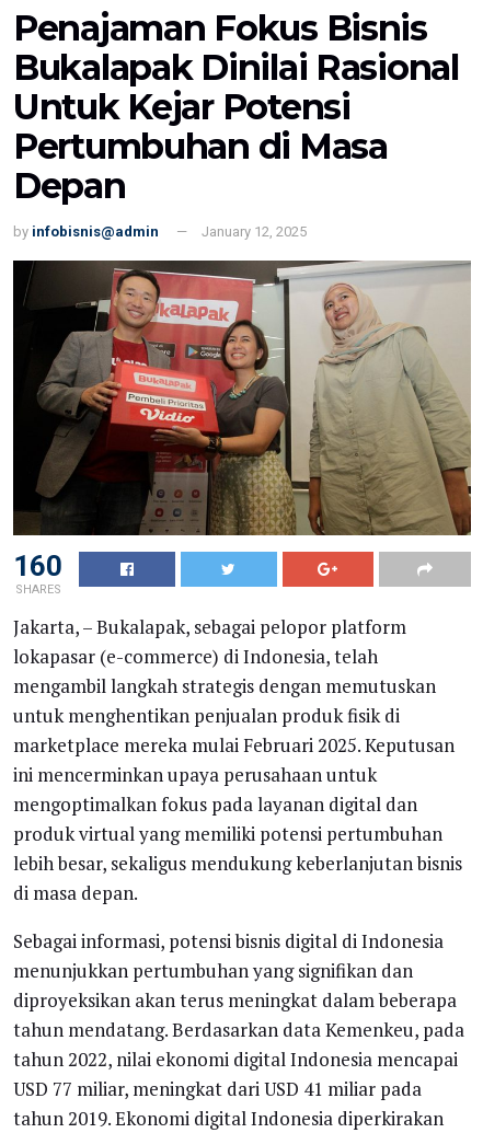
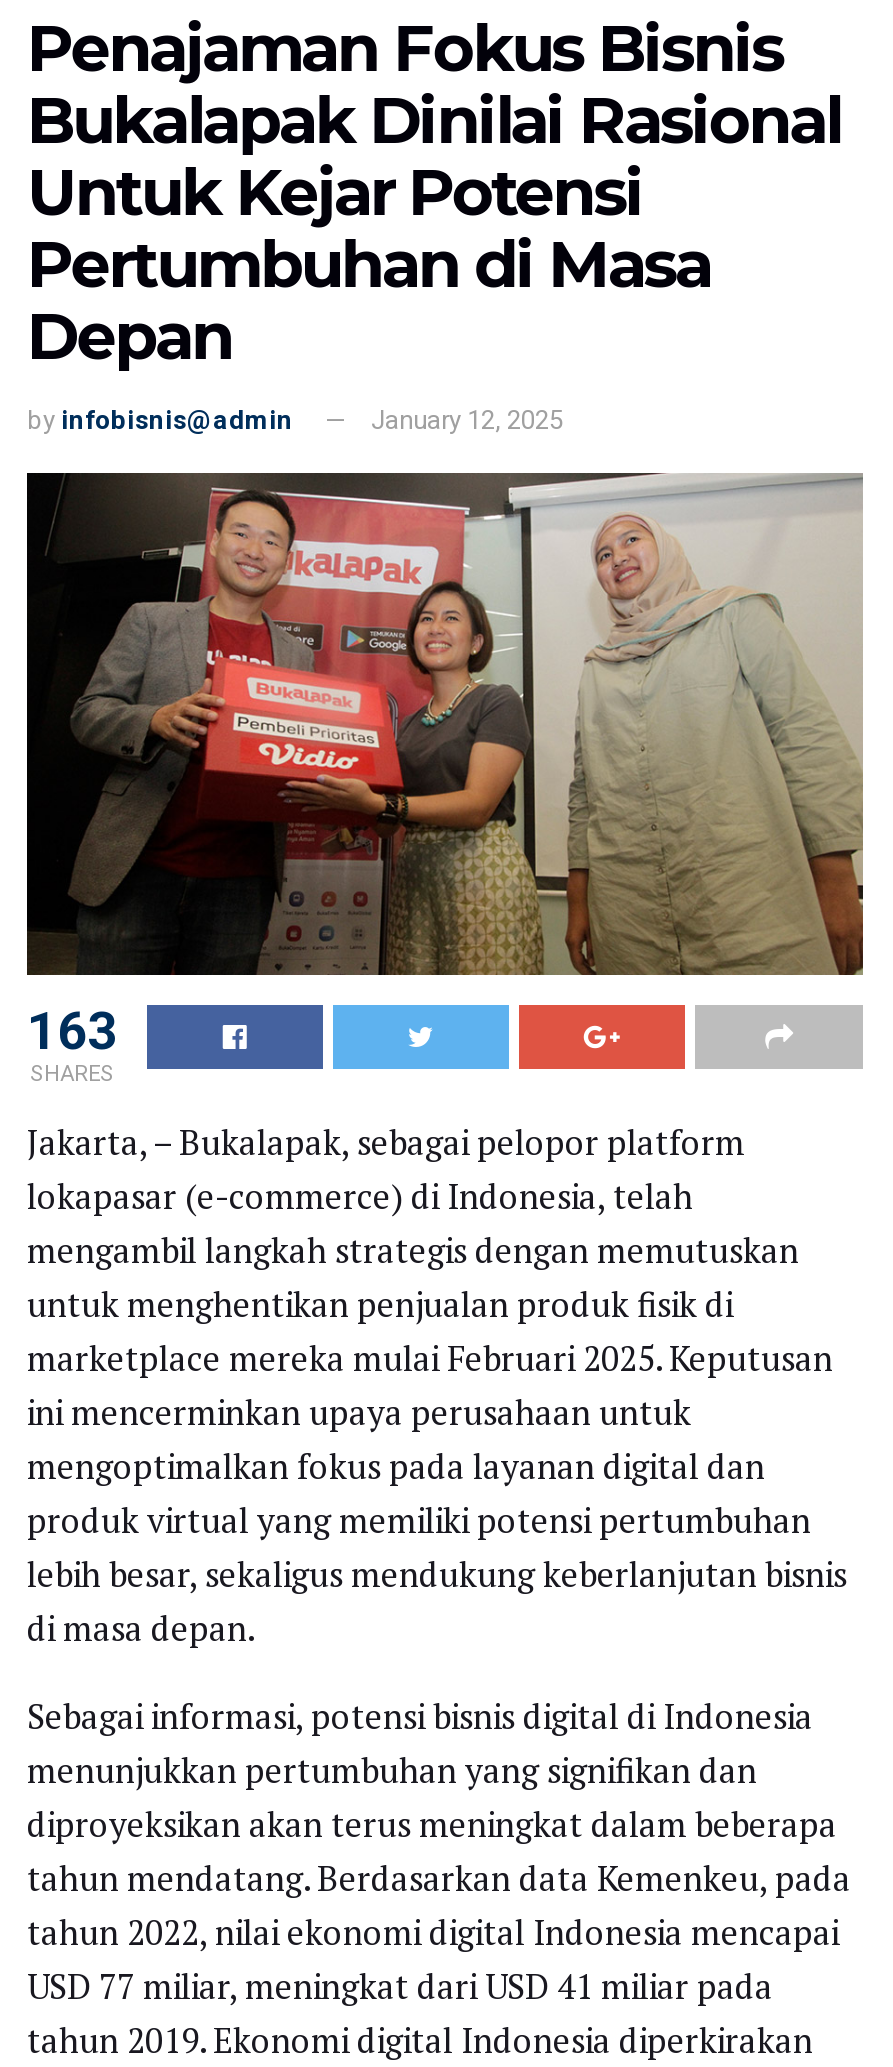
[13,549,62,582] 160 -> [27,1000,117,1060] 163

